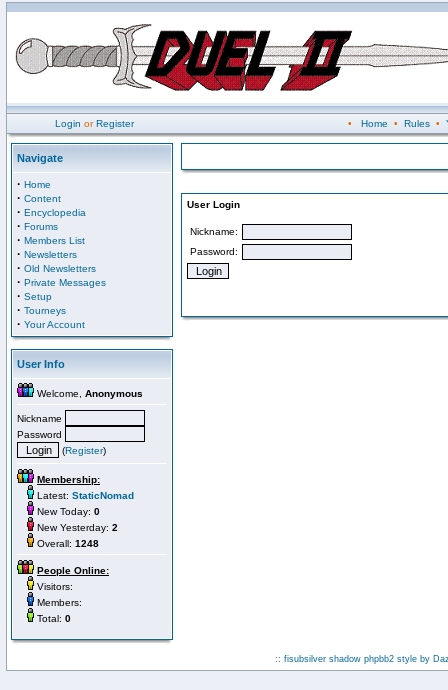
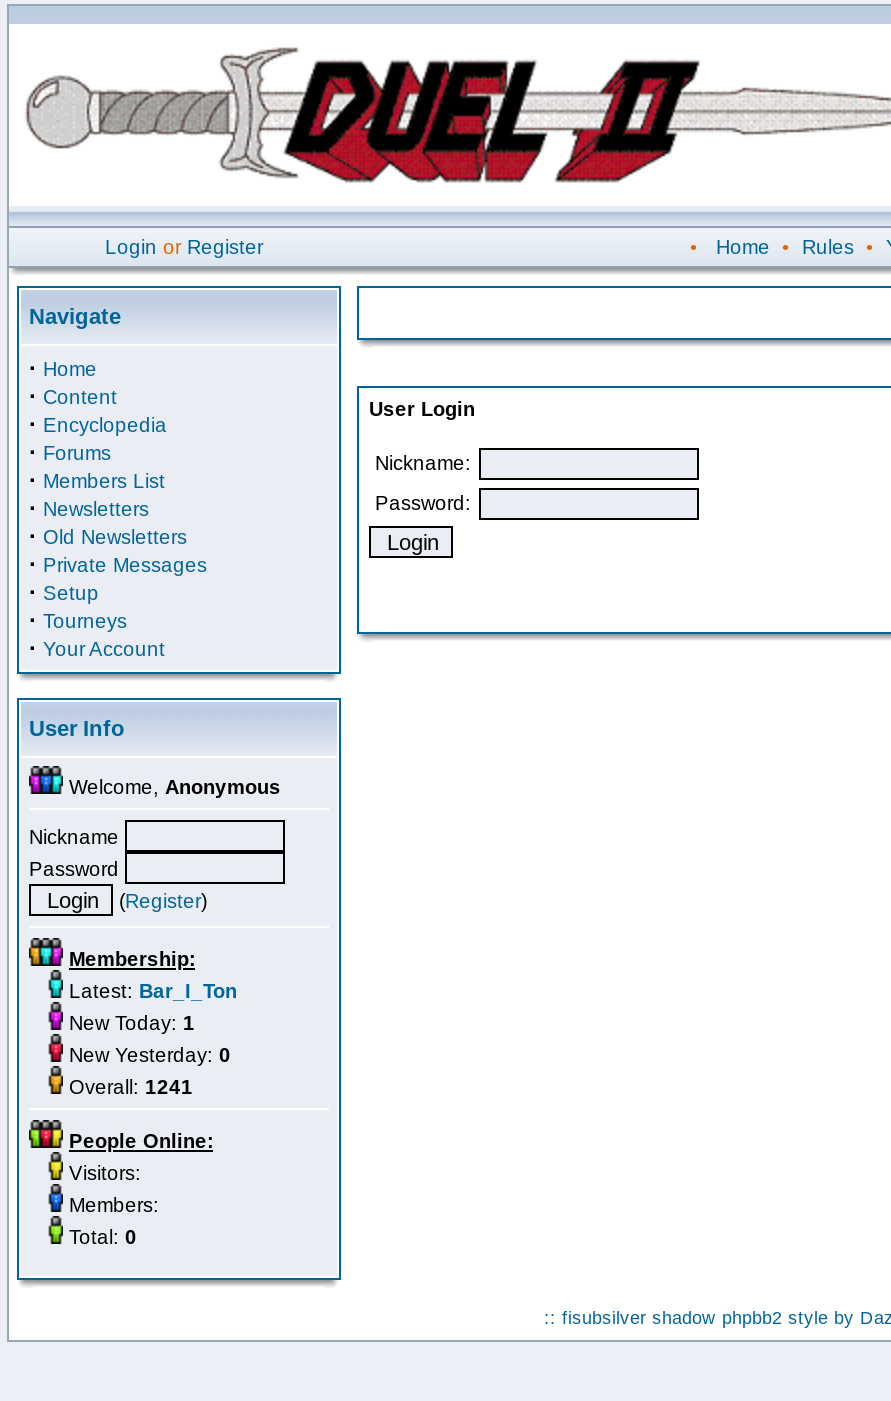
[34,490,134,501] Latest: StaticNomad -> [63,980,237,1002] Latest: Bar_I_Ton
[34,506,100,517] New Today: 0 -> [63,1012,195,1034] New Today: 1
[34,522,118,533] New Yesterday: 2 -> [63,1044,231,1066] New Yesterday: 0
[34,538,99,549] Overall: 1248 -> [63,1076,193,1098] Overall: 1241

